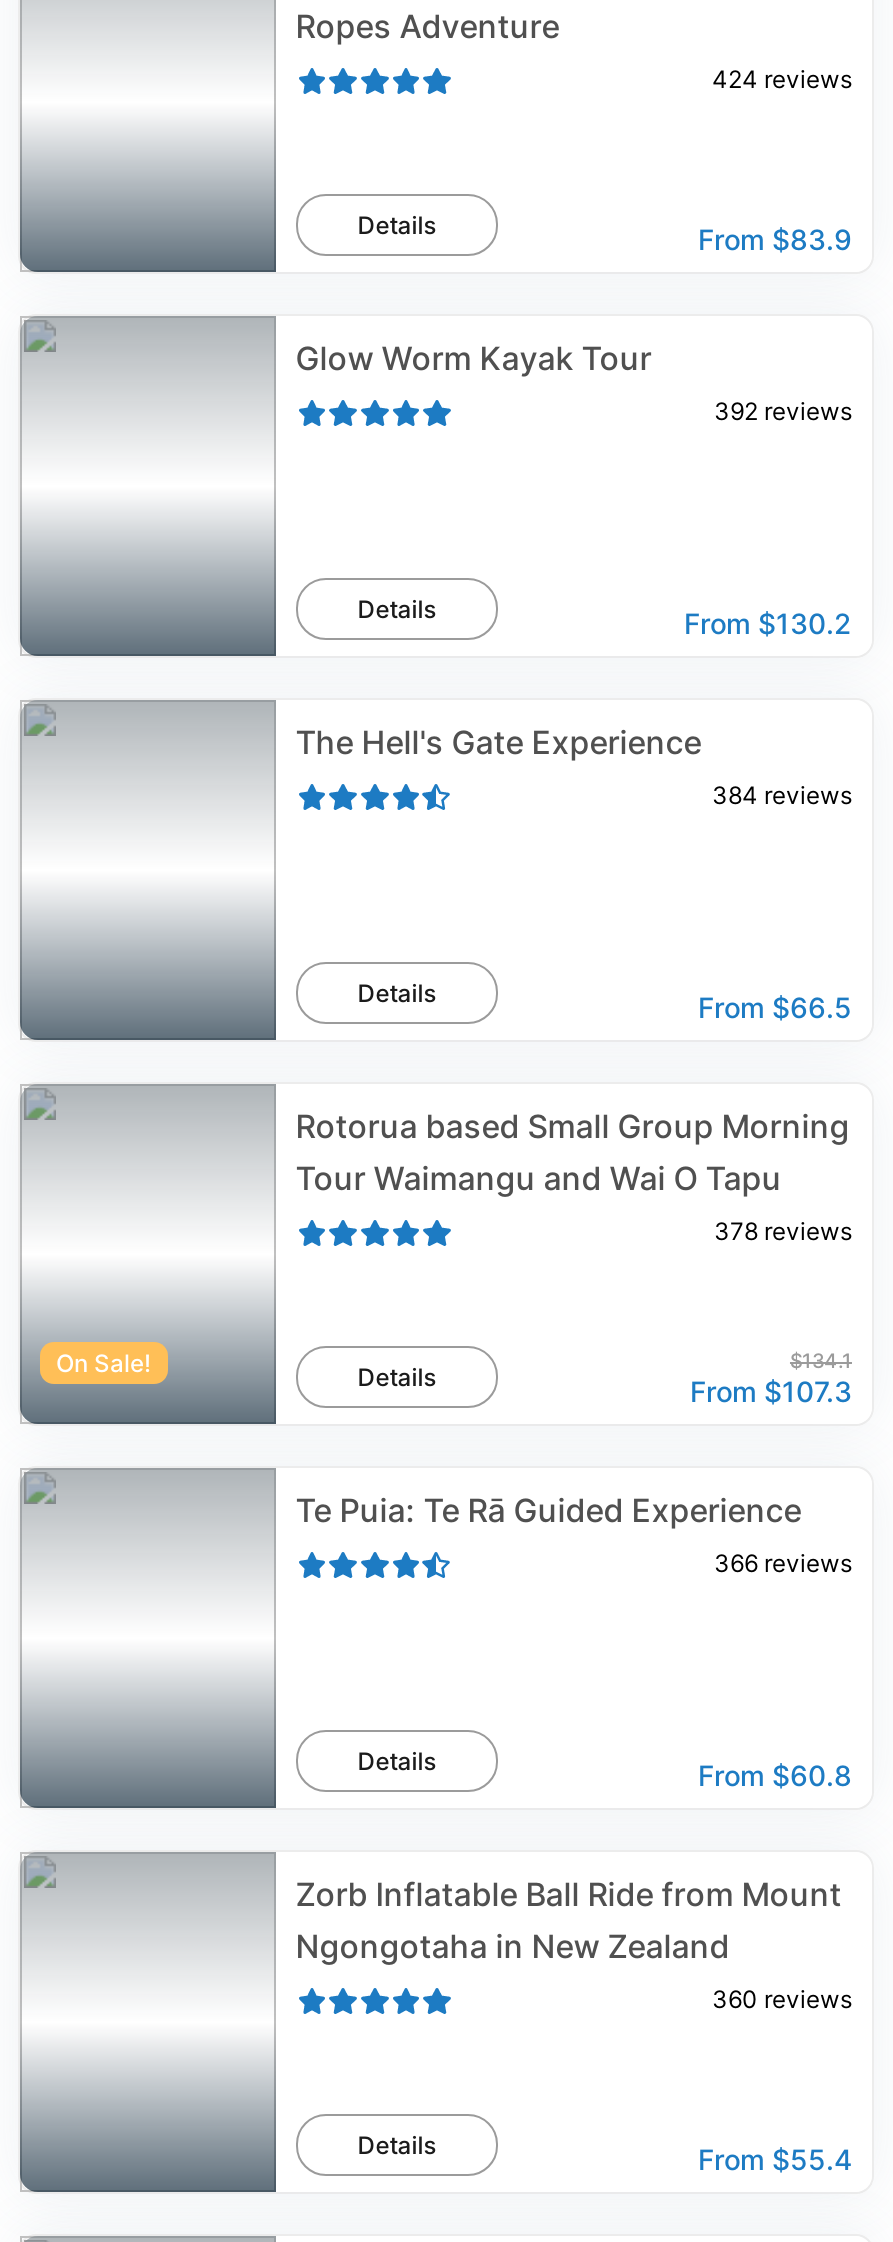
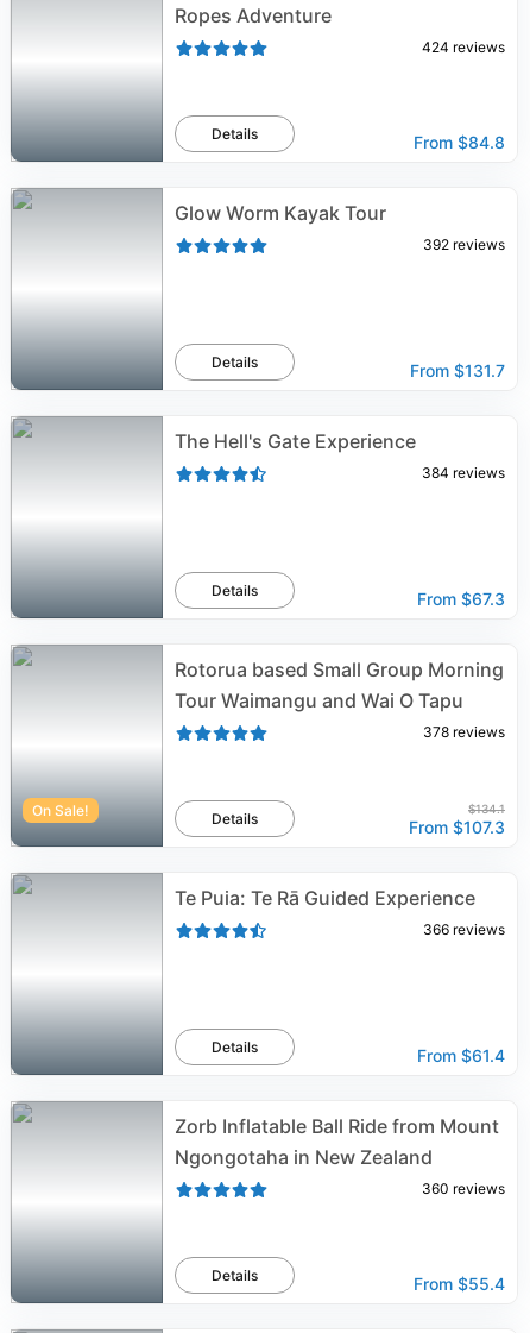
[698,222,852,256] From $83.9 -> [414,132,505,152] From $84.8
[684,606,852,640] From $130.2 -> [410,360,505,381] From $131.7
[698,990,852,1024] From $66.5 -> [417,589,505,609] From $67.3
[698,1758,852,1792] From $60.8 -> [417,1045,505,1065] From $61.4

